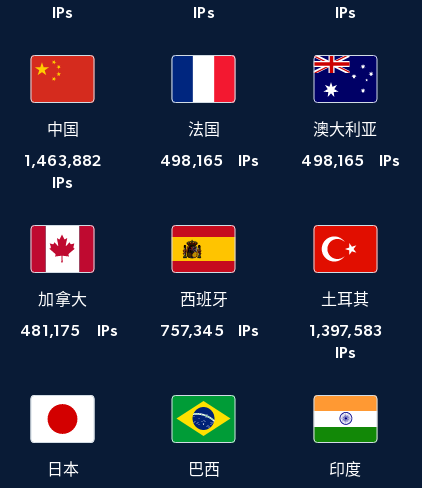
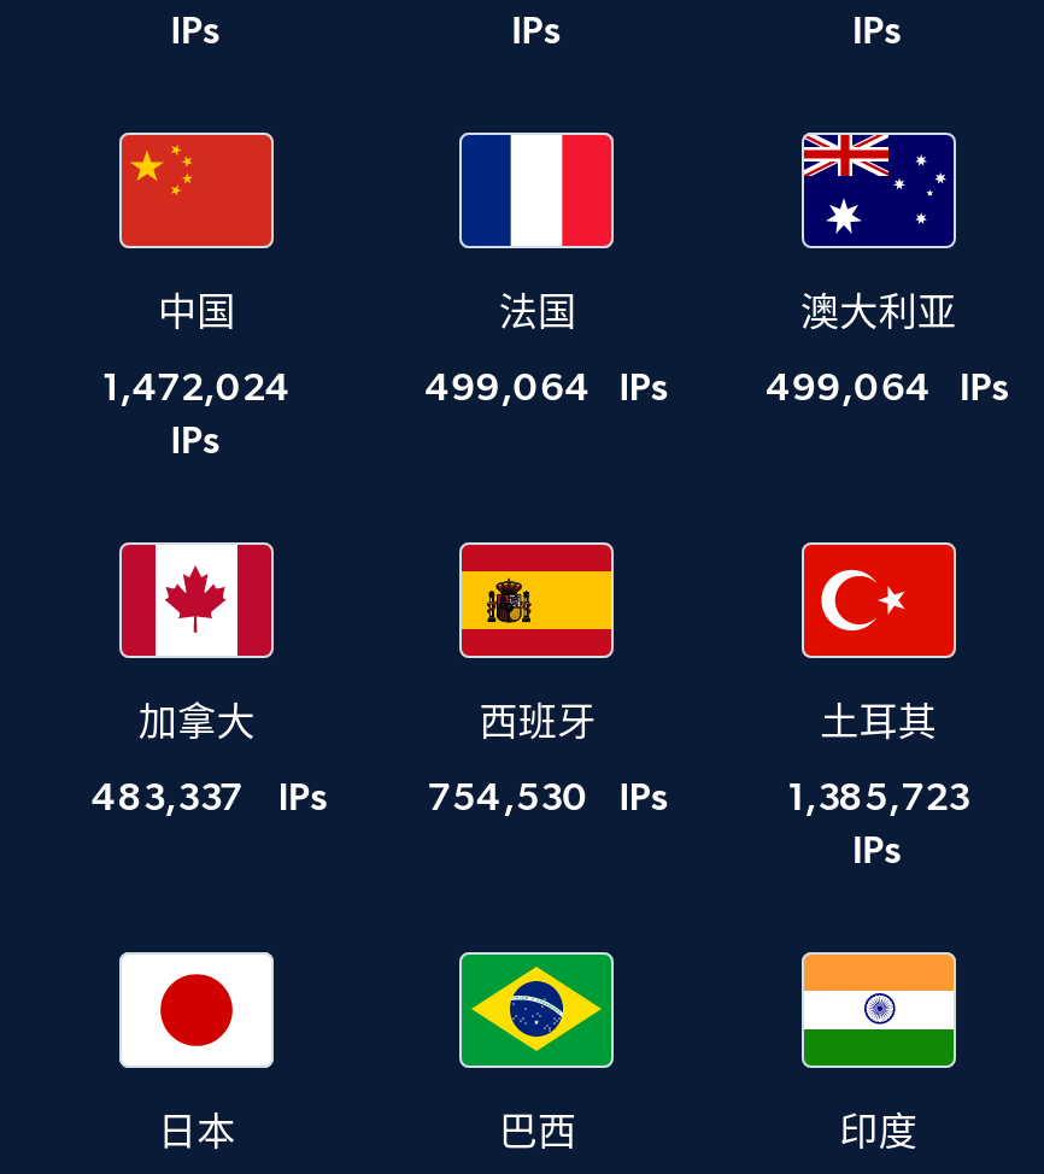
[24,151,101,169] 1,463,882 -> [102,364,292,407] 1,472,024
[160,151,259,169] 498,165 | IPs -> [425,364,671,407] 499,064 IPs
[301,151,401,169] 498,165 | IPs -> [765,364,1012,407] 499,064 IPs
[20,321,118,339] 481,175 IPs -> [91,774,330,817] 483,337 IPs
[160,321,259,339] 757,345 | IPs -> [427,774,671,817] 754,530 IPs
[309,321,382,339] 1,397,583 -> [787,774,969,817] 1,385,723

